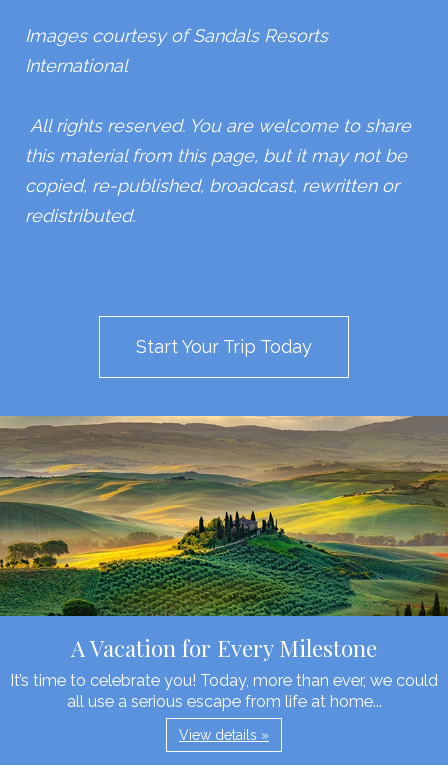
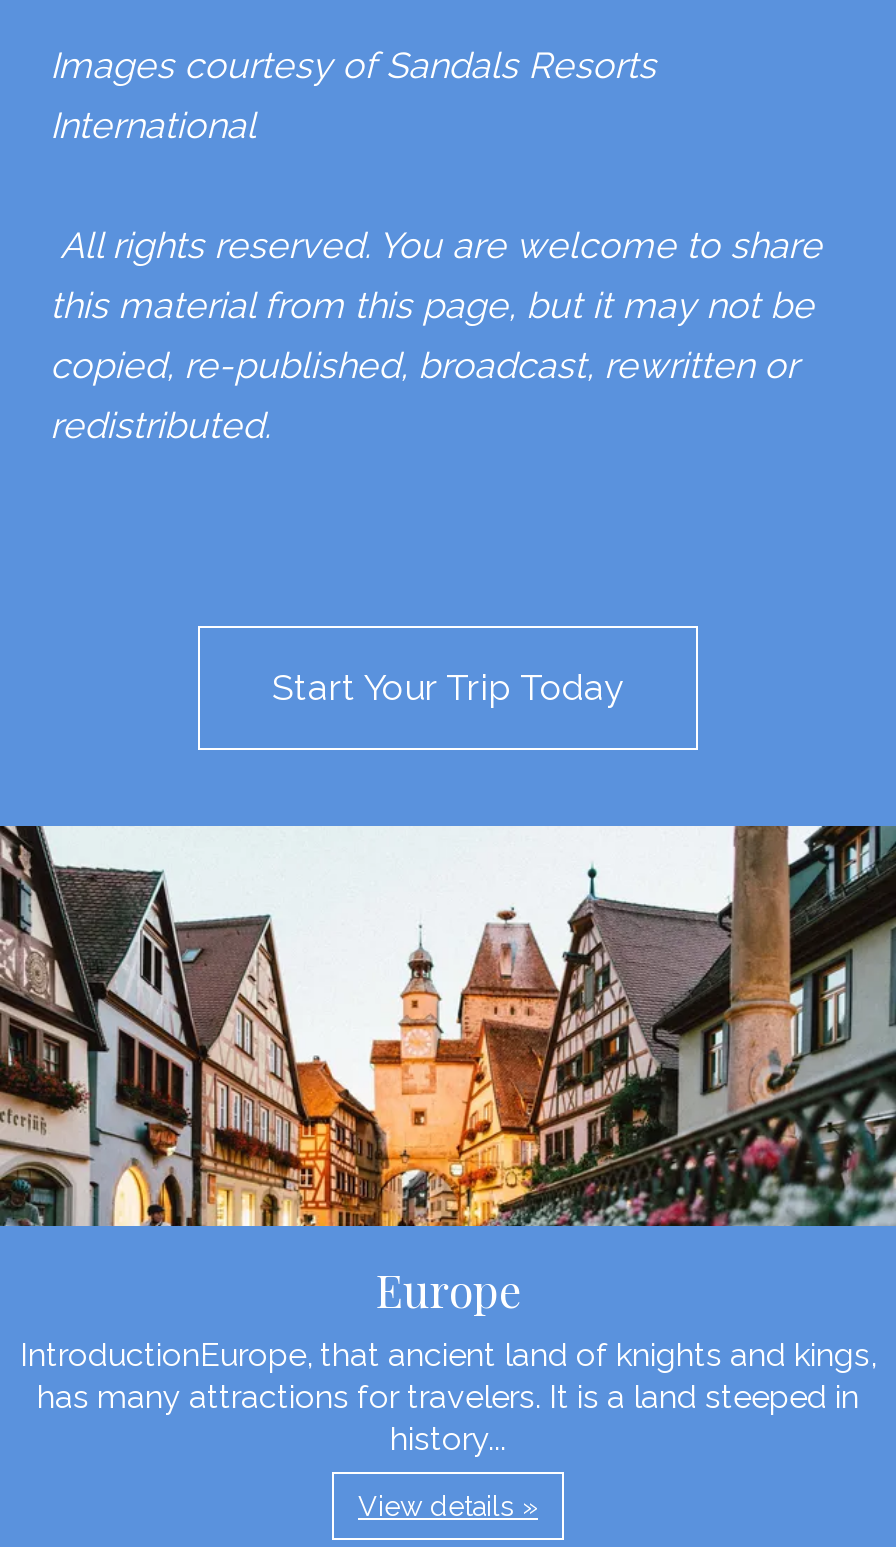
[3,415,445,711] [image] | A Vacation for Every Milestone | It’s time to celebrate you! Today, more than ever, we could | all use a serious escape from life at home... -> [6,824,890,1458] [image] | Europe | IntroductionEurope, that ancient land of knights and kings, | has many attractions for travelers. It is a land steeped in | history...

